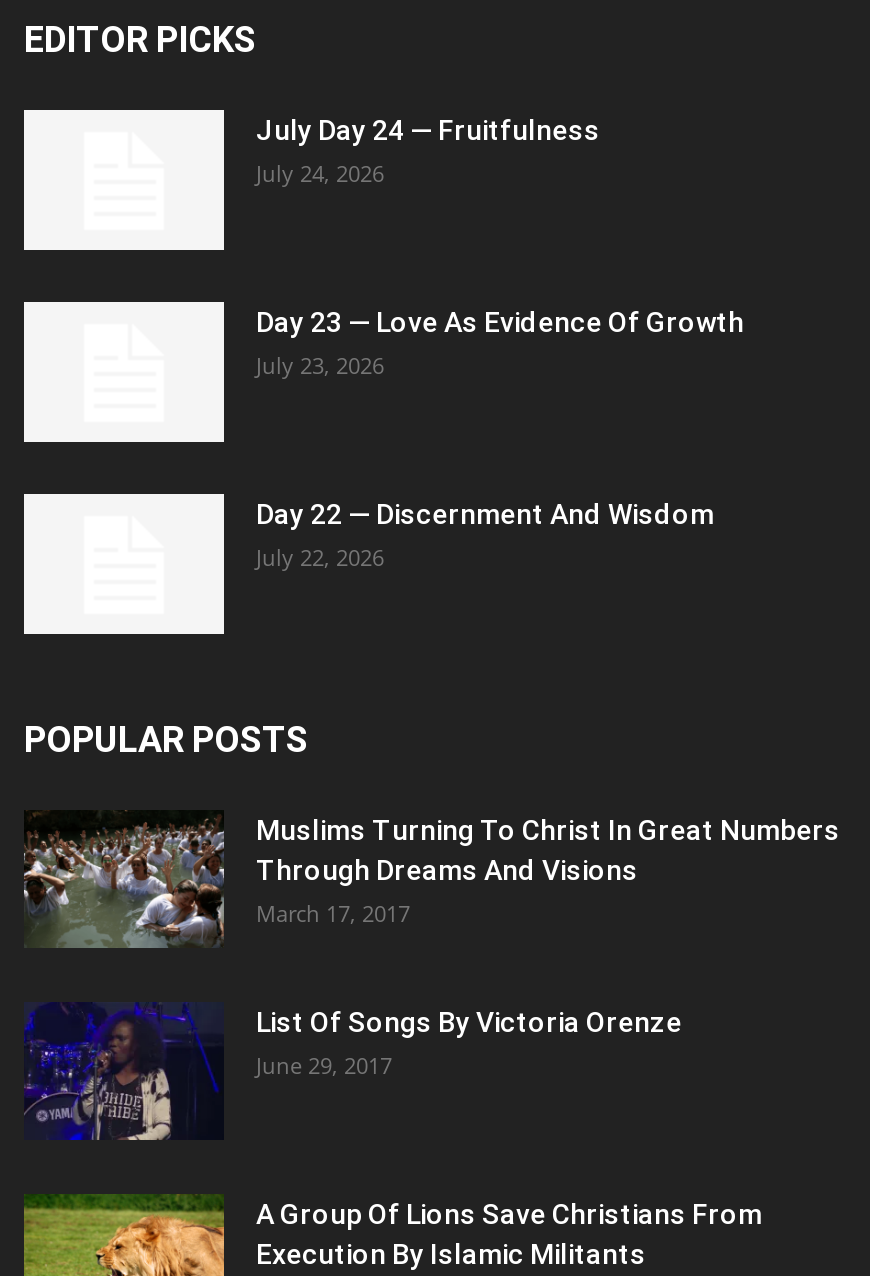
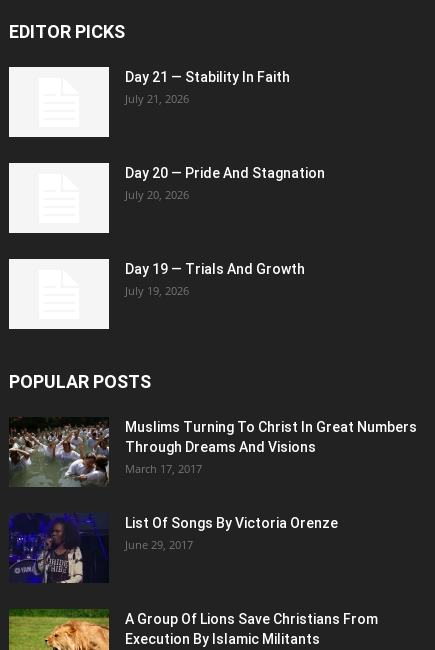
[256,114,600,188] July Day 24 — Fruitfulness | July 24, 2026 -> [125,69,290,106] Day 21 — Stability In Faith | July 21, 2026
[256,306,744,380] Day 23 — Love As Evidence Of Growth | July 23, 2026 -> [125,165,325,202] Day 20 — Pride And Stagnation | July 20, 2026
[256,498,714,572] Day 22 — Discernment And Wisdom | July 22, 2026 -> [125,261,305,298] Day 19 — Trials And Growth | July 19, 2026

